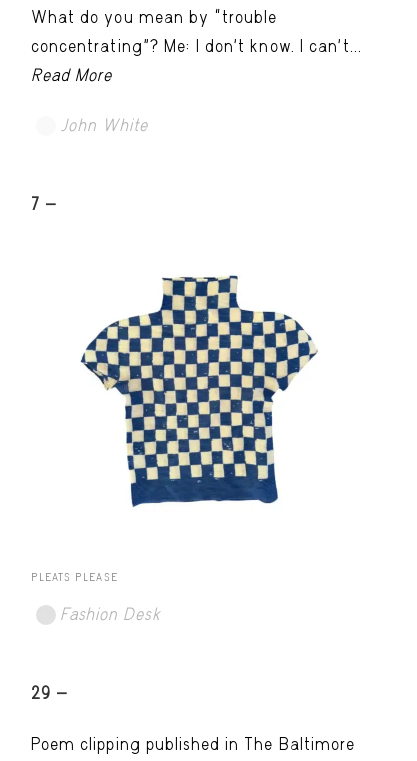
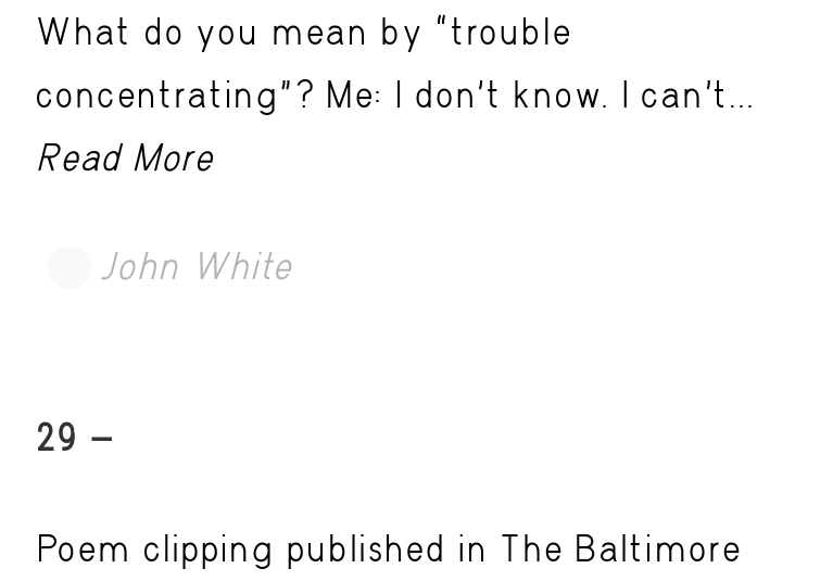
[30,194,57,214] 7 - -> none
[80,274,318,508] [image] -> none
[30,571,161,624] PLEATS PLEASE | Fashion Desk -> none

